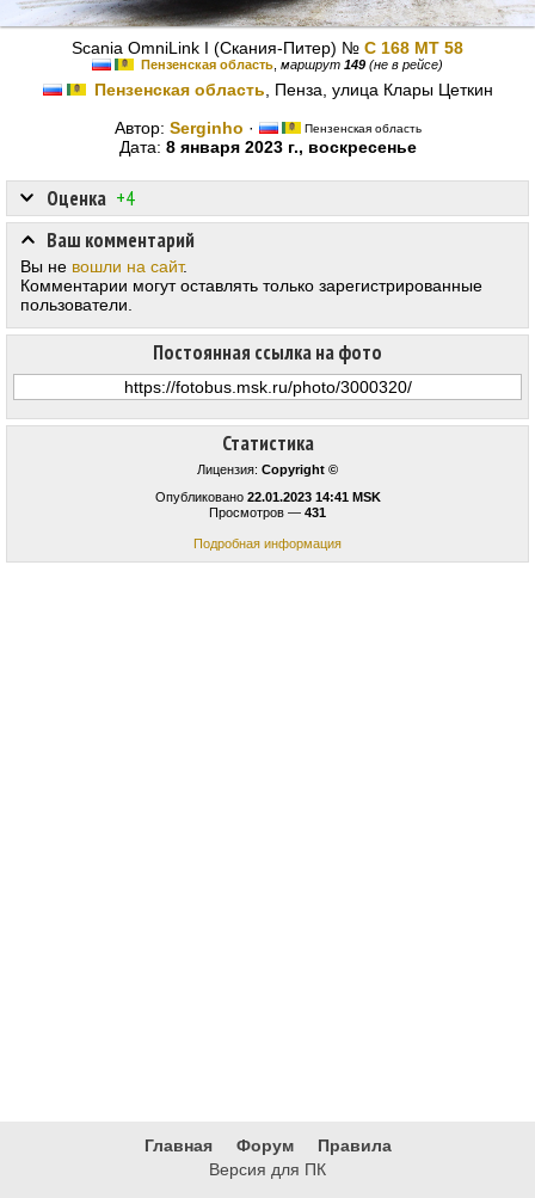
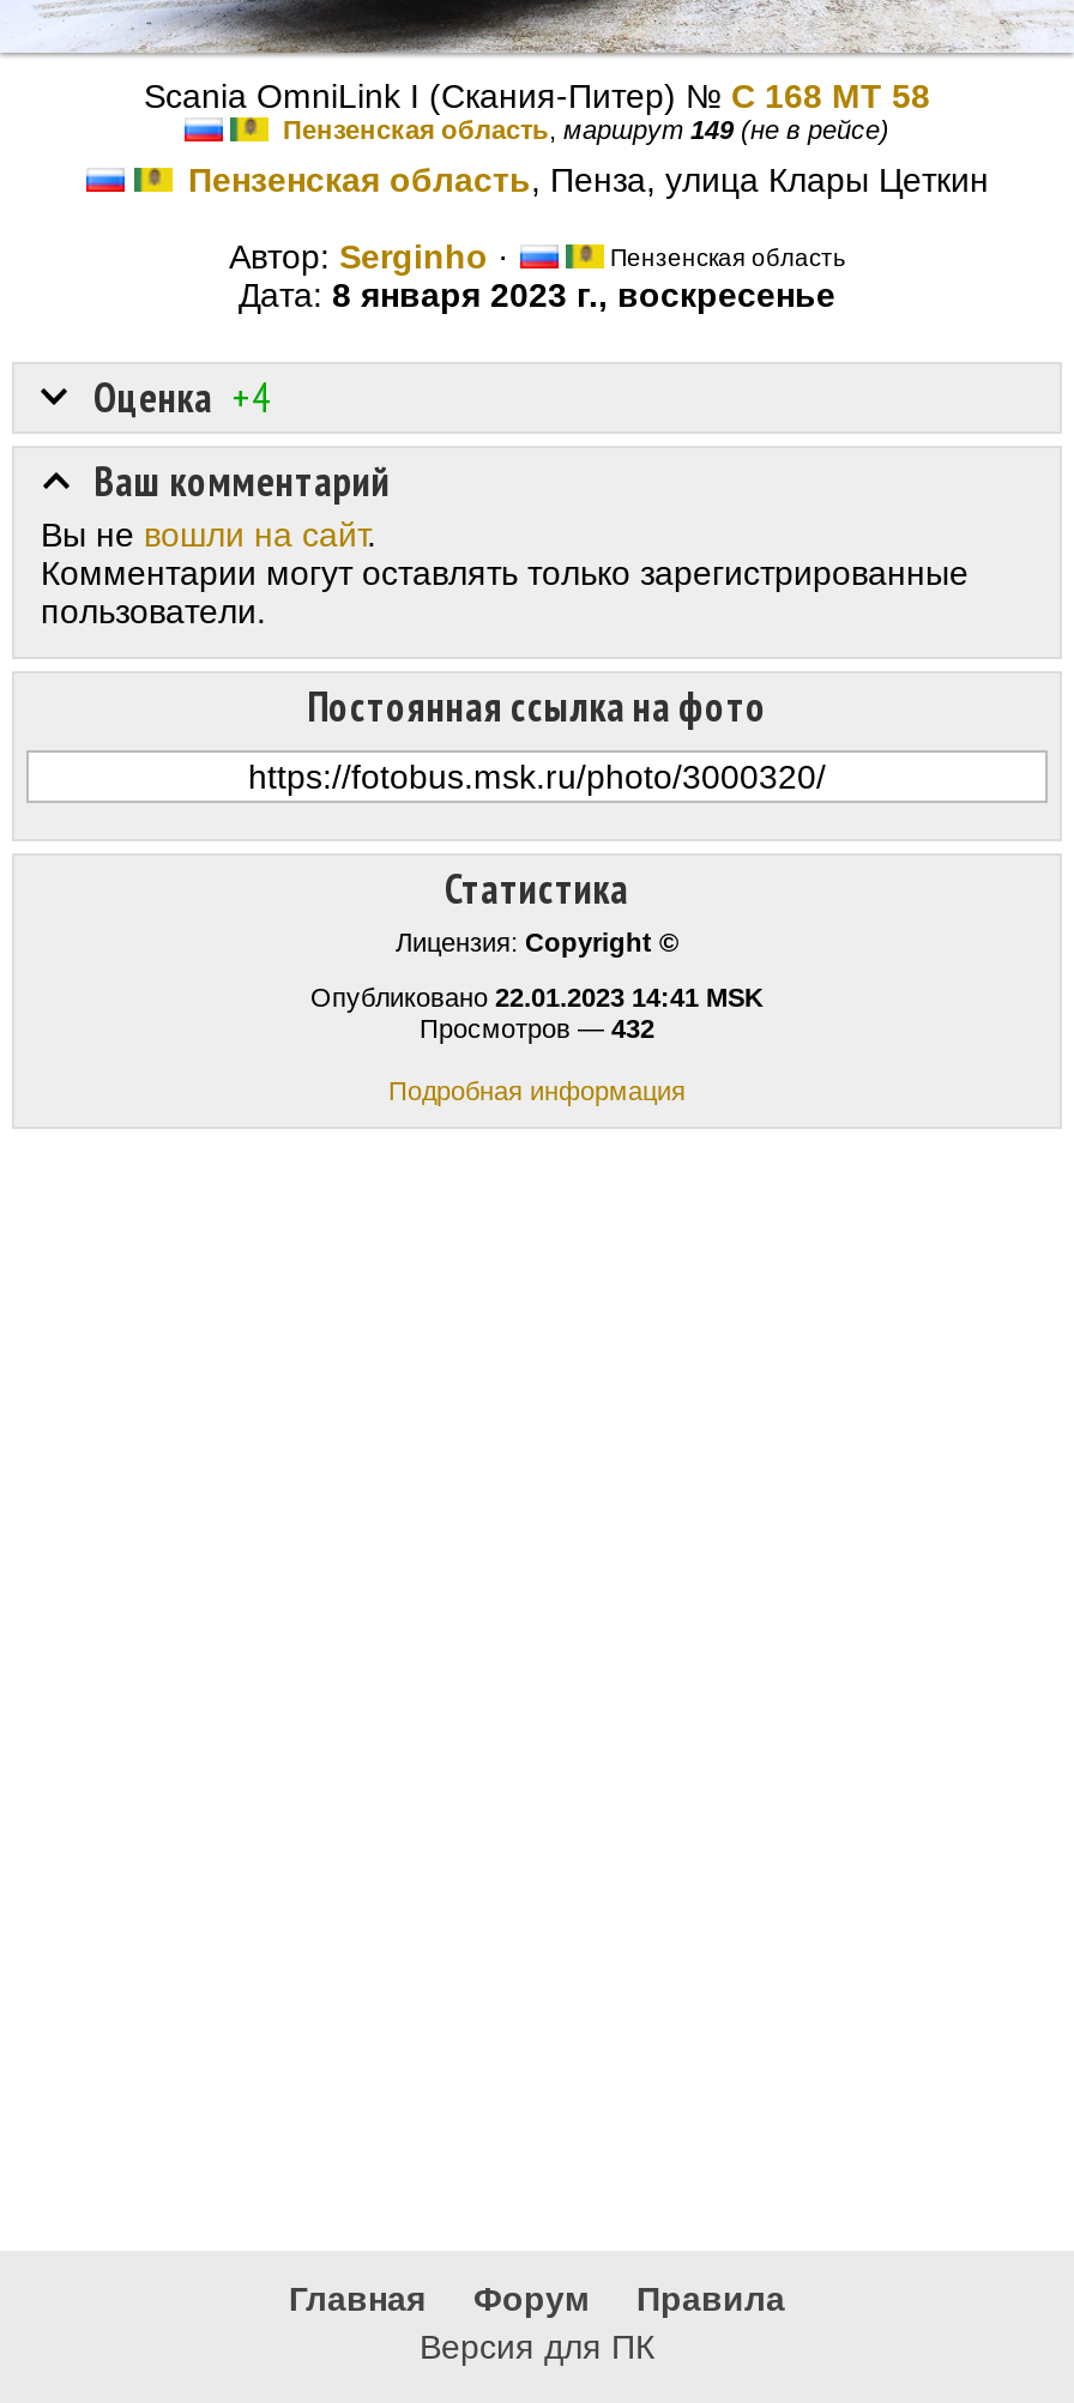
[209,505,326,520] Просмотров — 431 -> [420,1014,654,1043] Просмотров — 432

